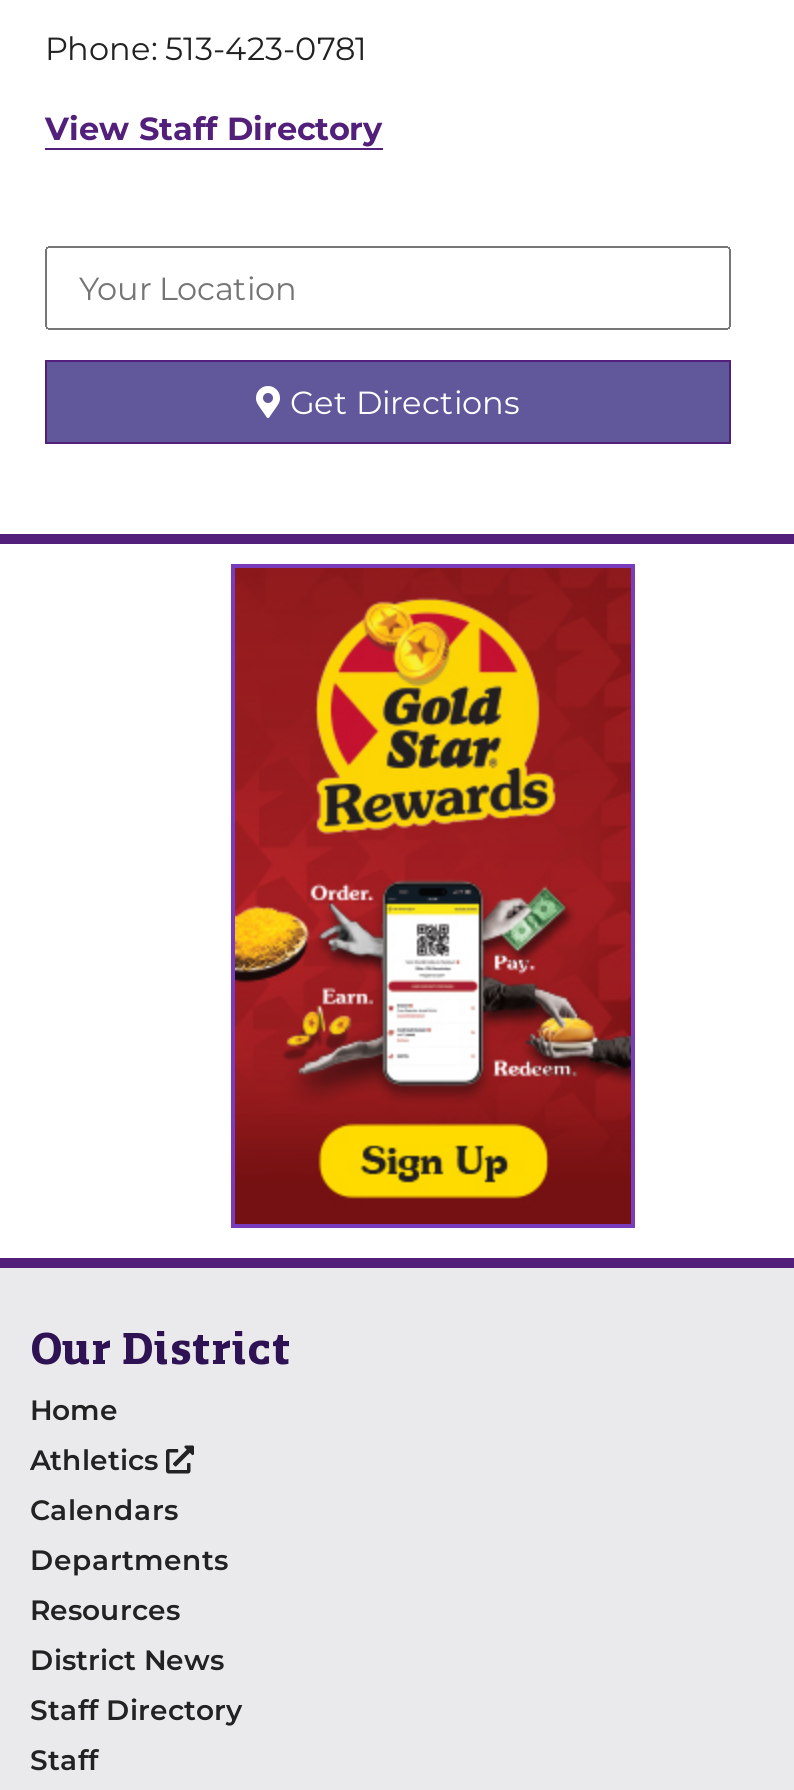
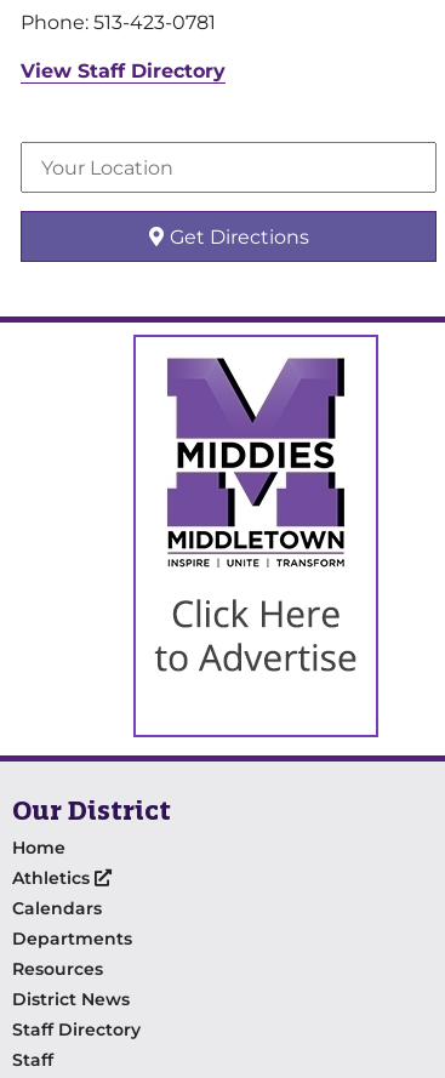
[233,566,633,1226] [image] -> [136,337,376,735] [image]

